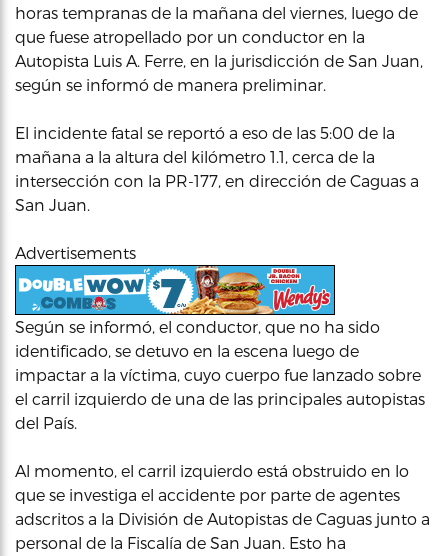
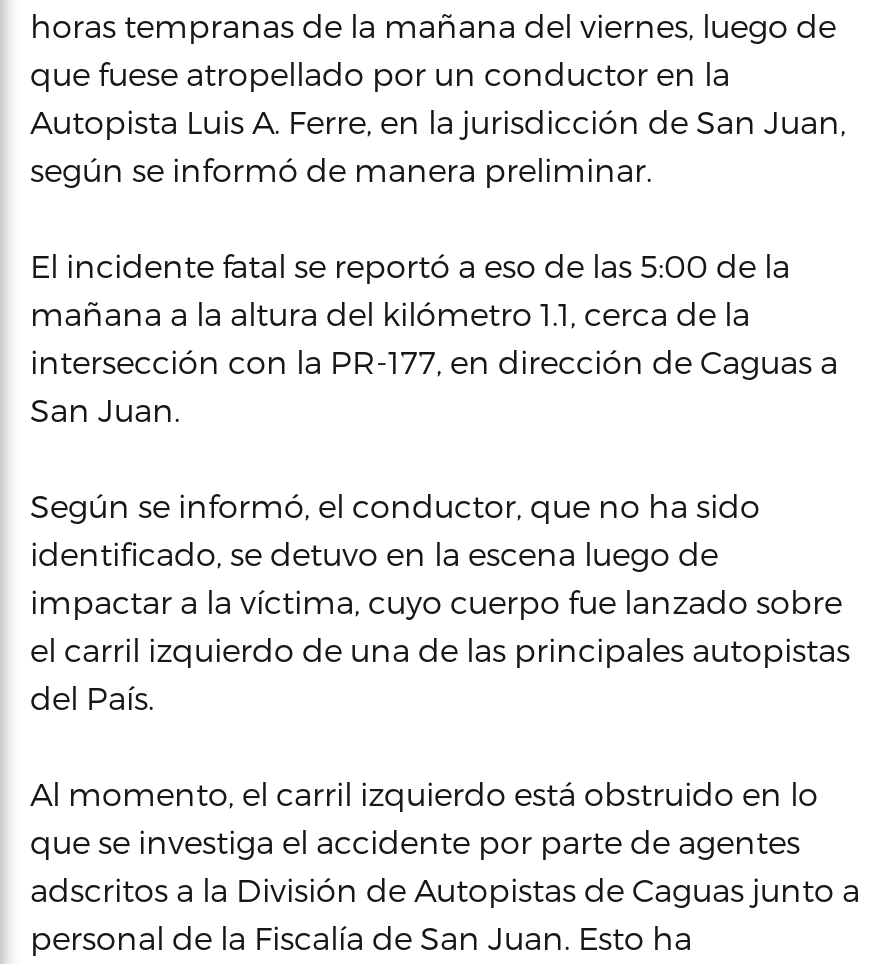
[15,243,136,262] Advertisements -> none
[14,264,336,315] [image] -> none

